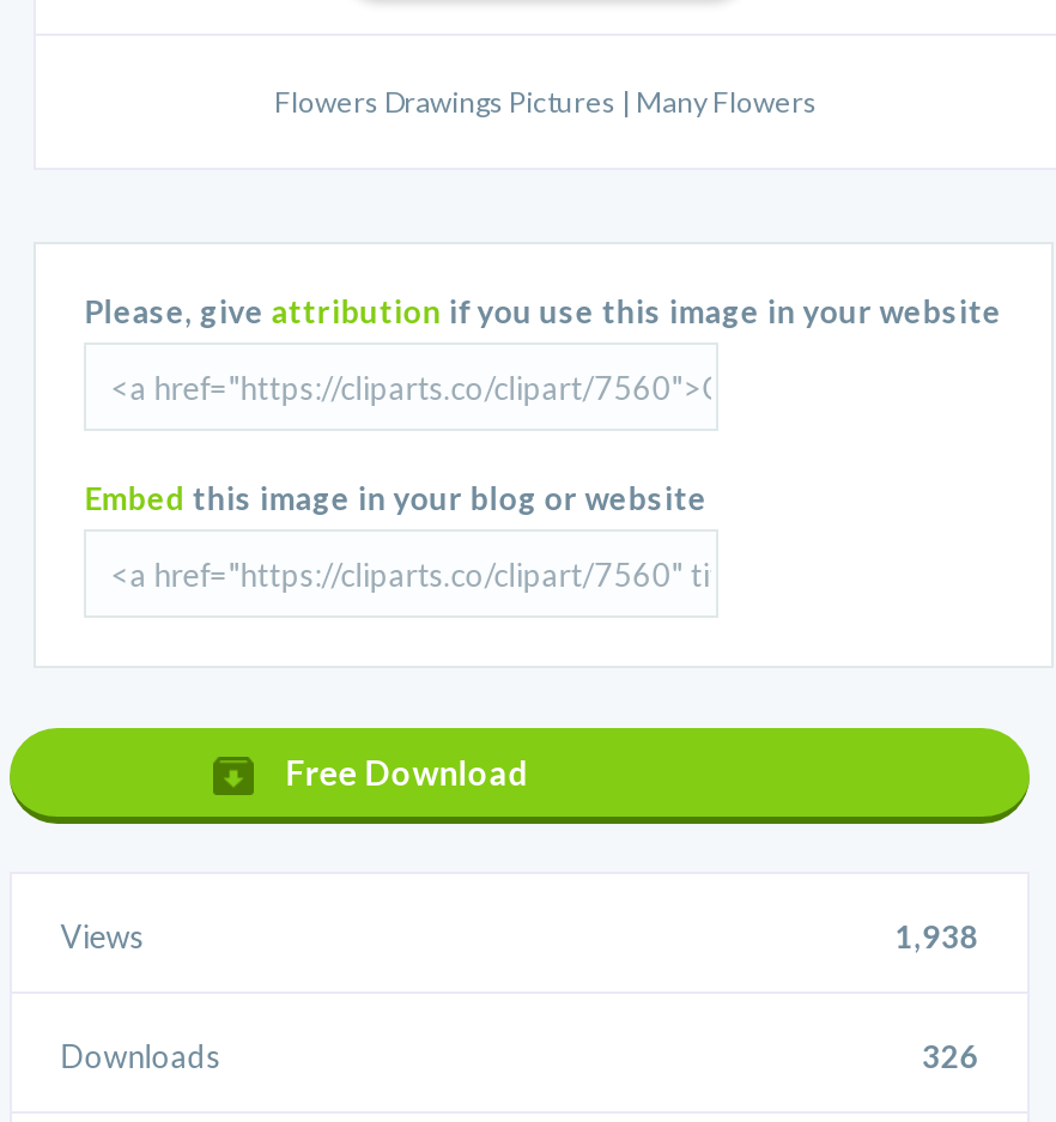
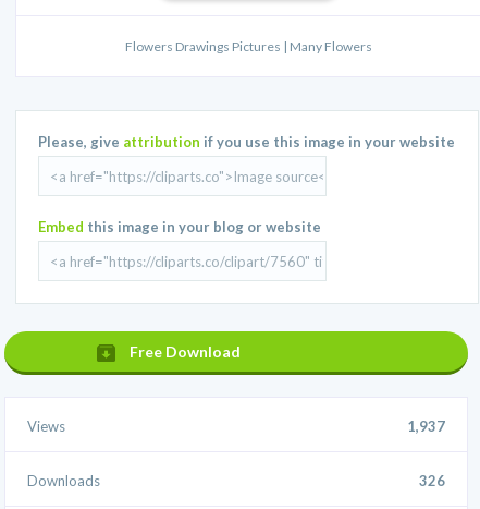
[895,917,979,956] 1,938 -> [407,417,445,435] 1,937

